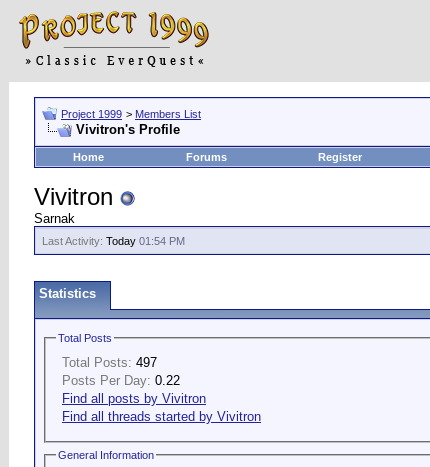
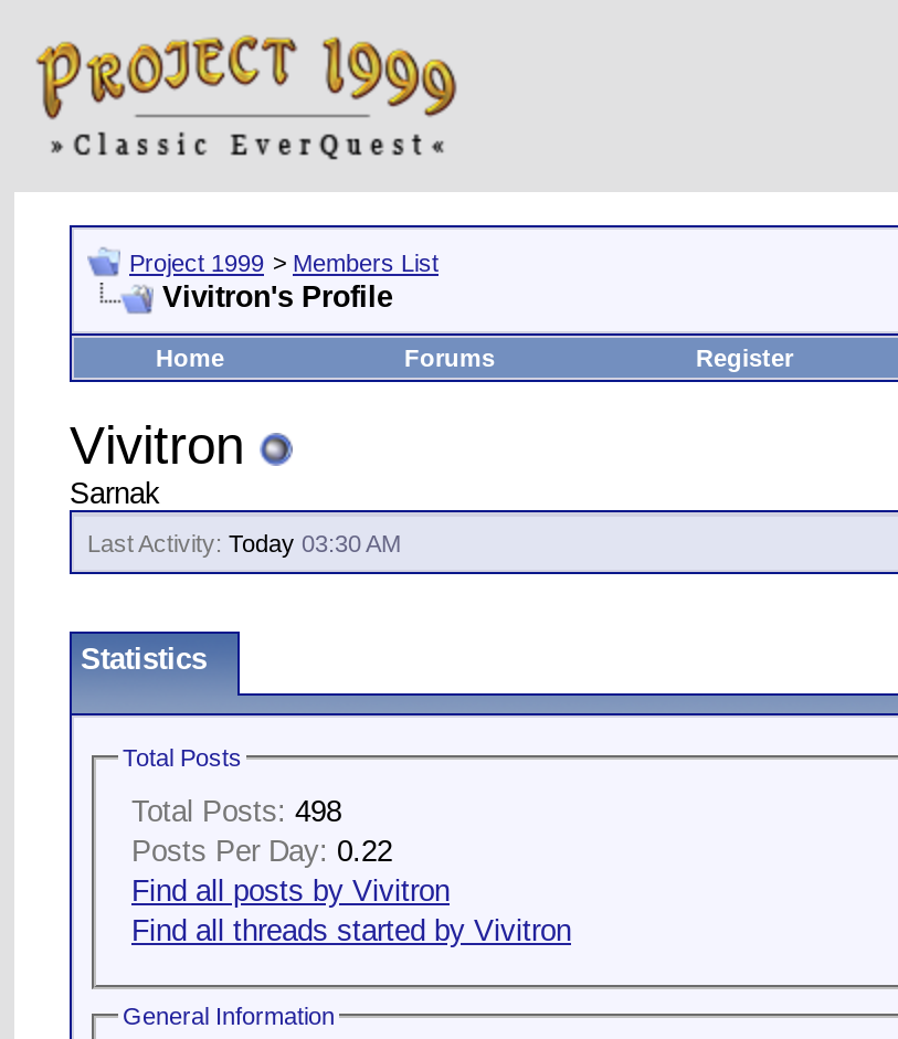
[42,235,185,247] Last Activity: Today 01:54 PM -> [87,530,401,556] Last Activity: Today 03:30 AM
[62,355,157,370] Total Posts: 497 -> [131,794,341,827] Total Posts: 498

